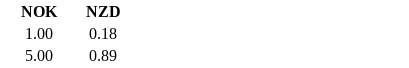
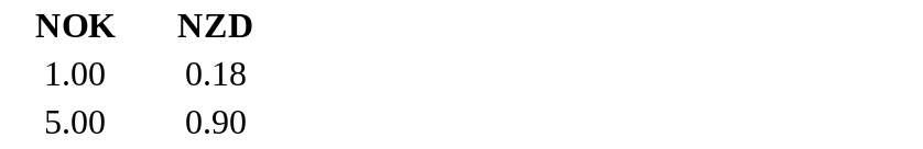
[89,47,117,64] 0.89 -> [185,103,247,140] 0.90

